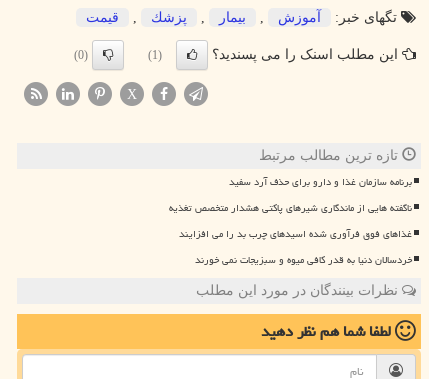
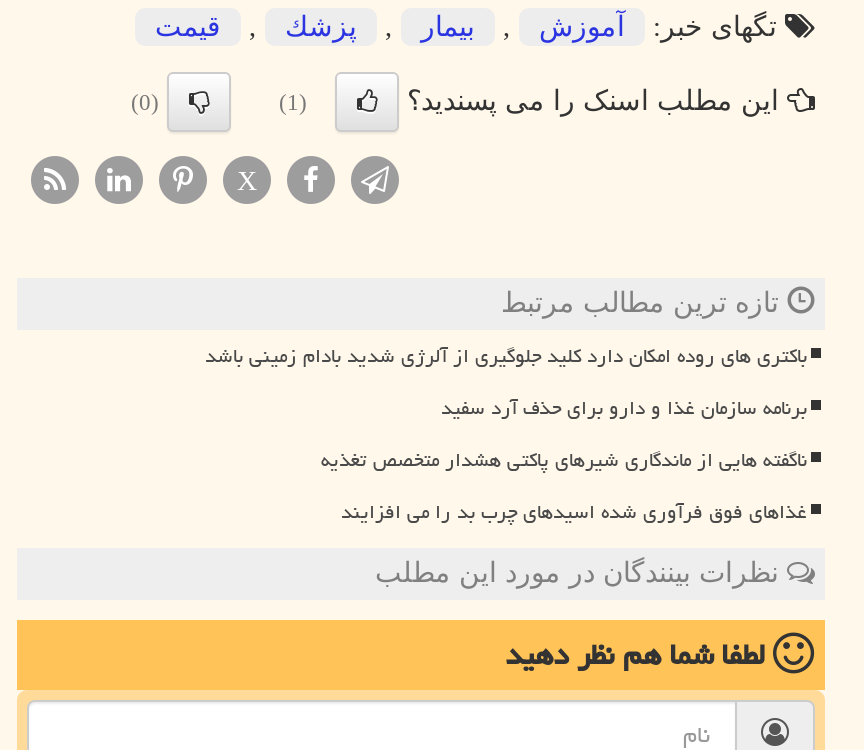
none -> [205,336,807,376] باکتری های روده امکان دارد کلید جلوگیری از آلرژی شدید بادام زمینی باشد
moved [169,172,412,244] -> [321,388,807,532]: برنامه سازمان غذا و دارو برای حذف آرد سفید | ناگفته هایی از ماندگاری شیرهای پاکتی هشدار متخصص تغذیه | غذاهای فوق فرآوری شده اسیدهای چرب بد را می افزایند
[195,250,412,270] خردسالان دنیا به قدر کافی میوه و سبزیجات نمی خورند -> none

